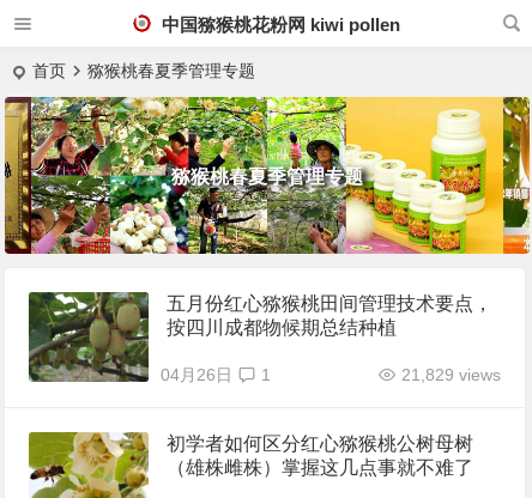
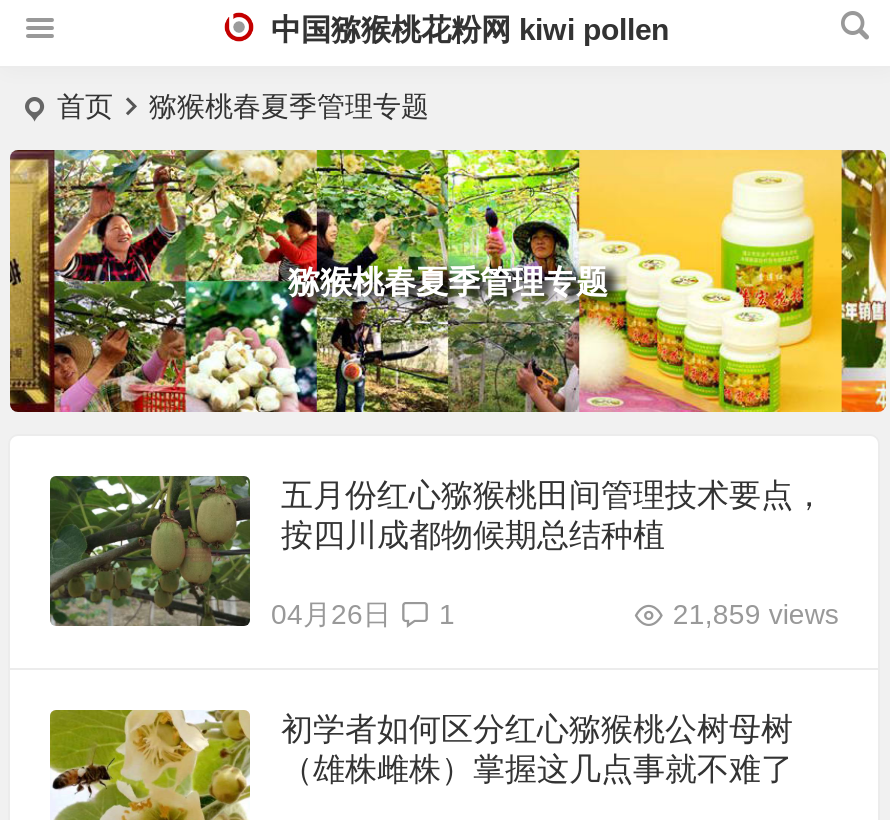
[402,365,501,384] 21,829 views -> [673,598,839,630] 21,859 views

